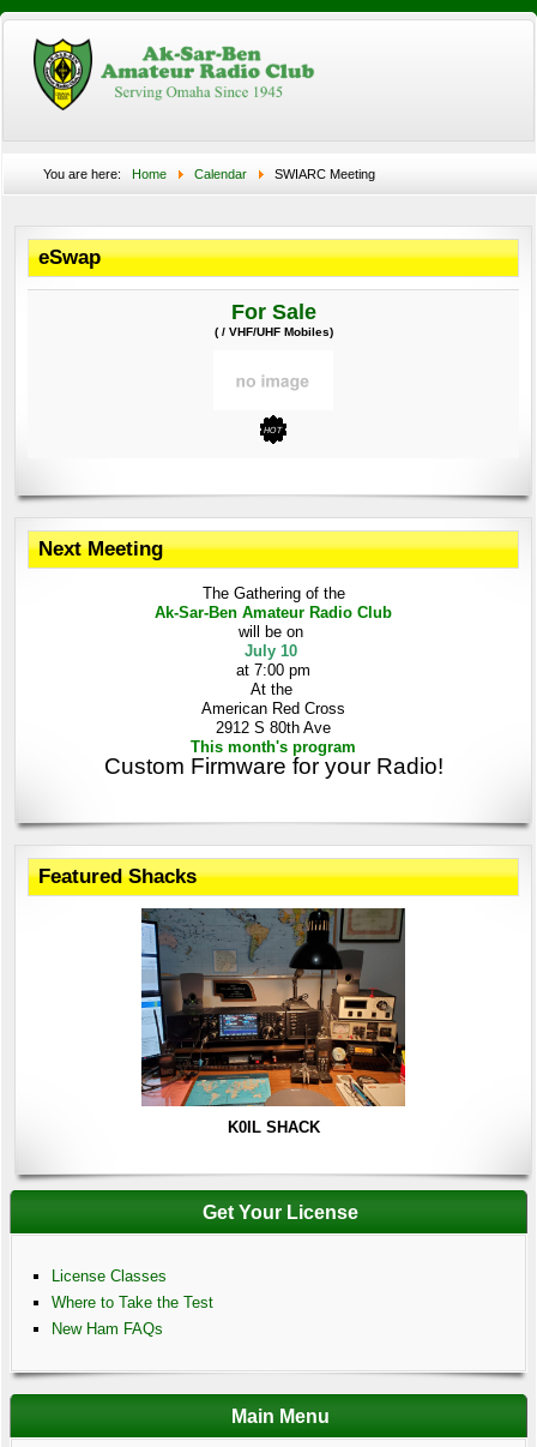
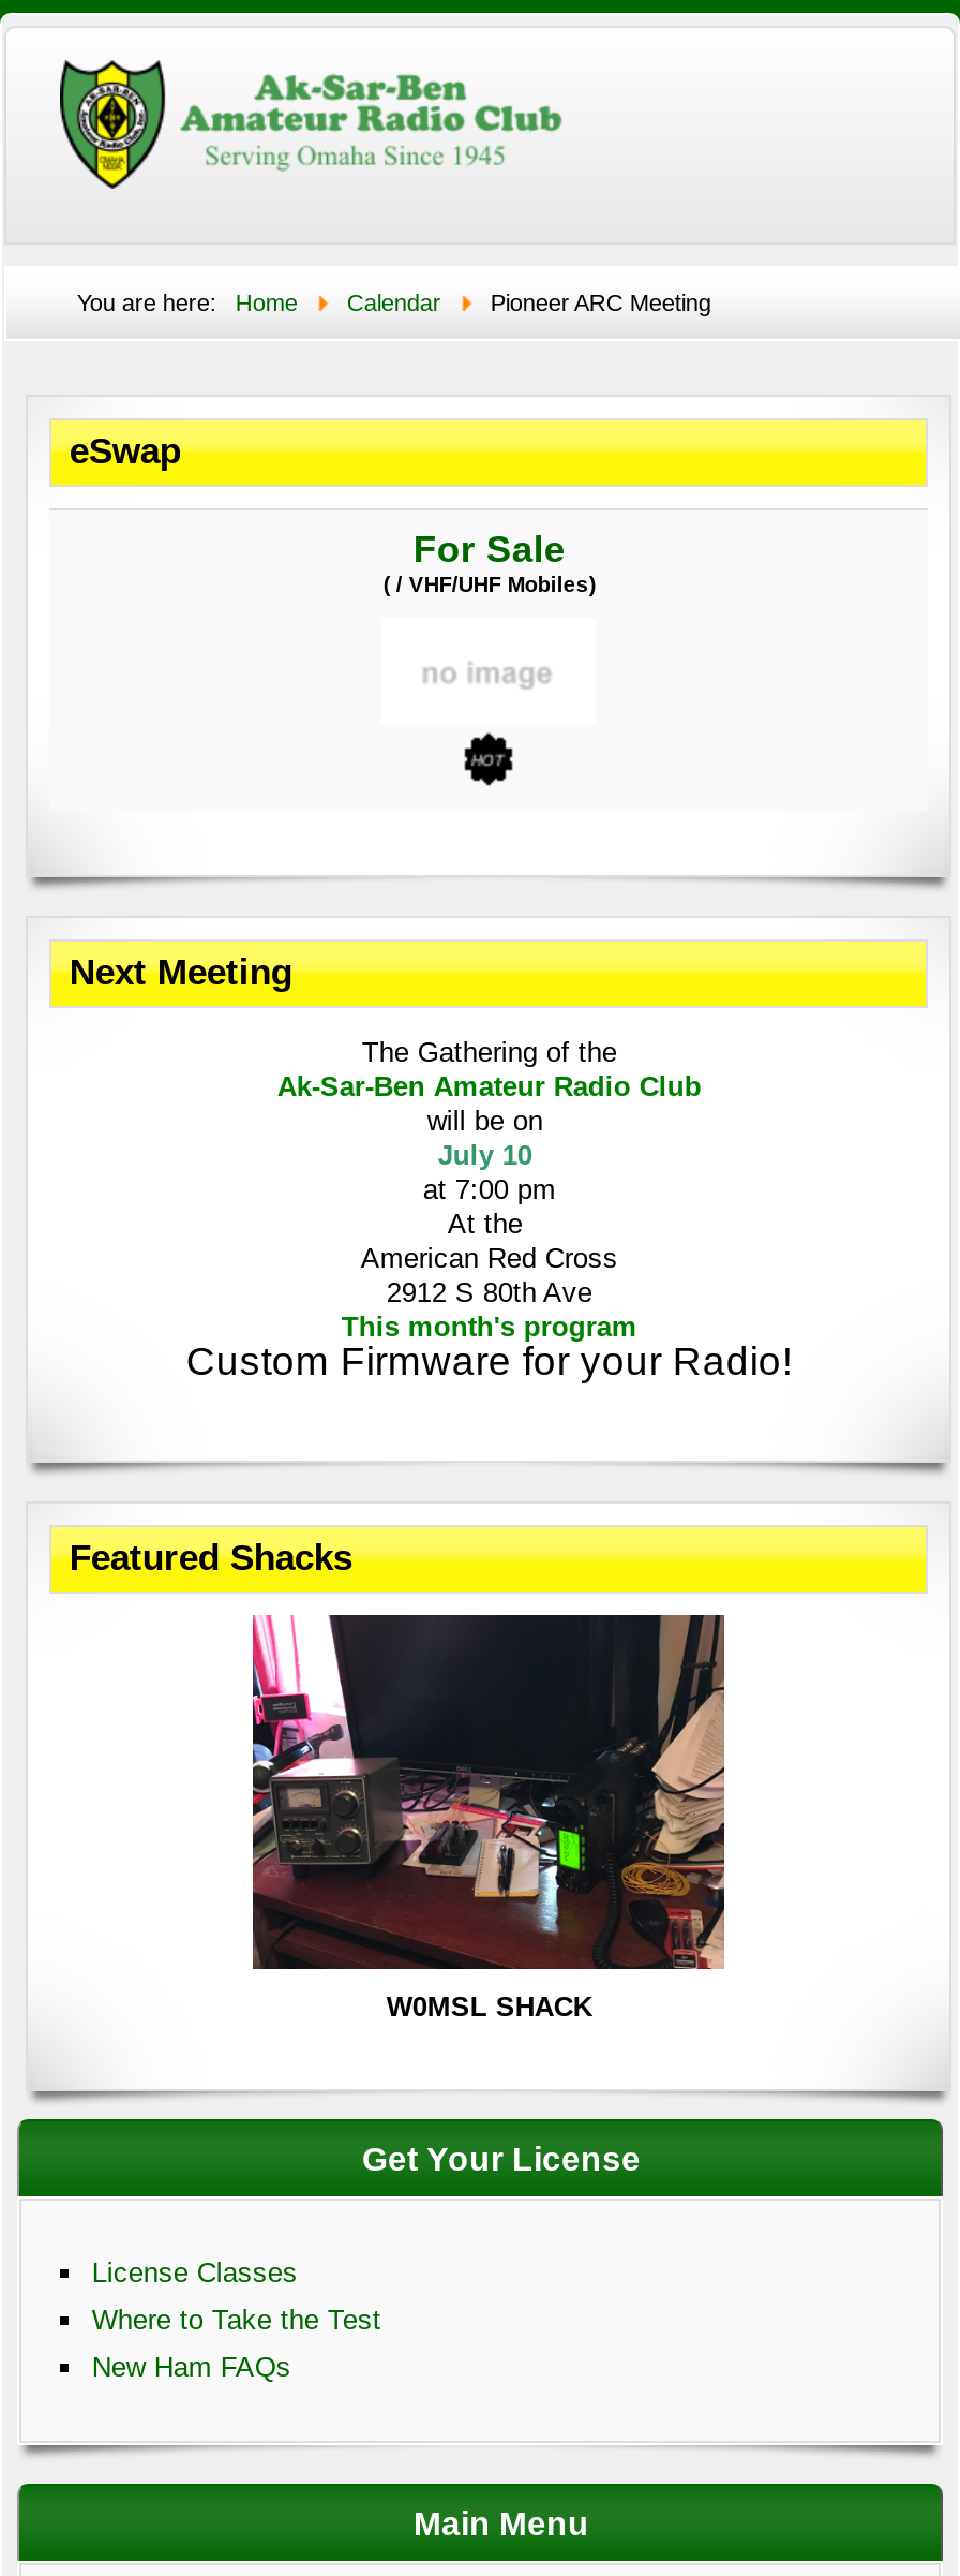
[274,167,375,181] SWIARC Meeting -> [490,290,711,315] Pioneer ARC Meeting
[140,907,406,1136] [image] | K0IL SHACK -> [251,1615,726,2023] [image] | W0MSL SHACK

